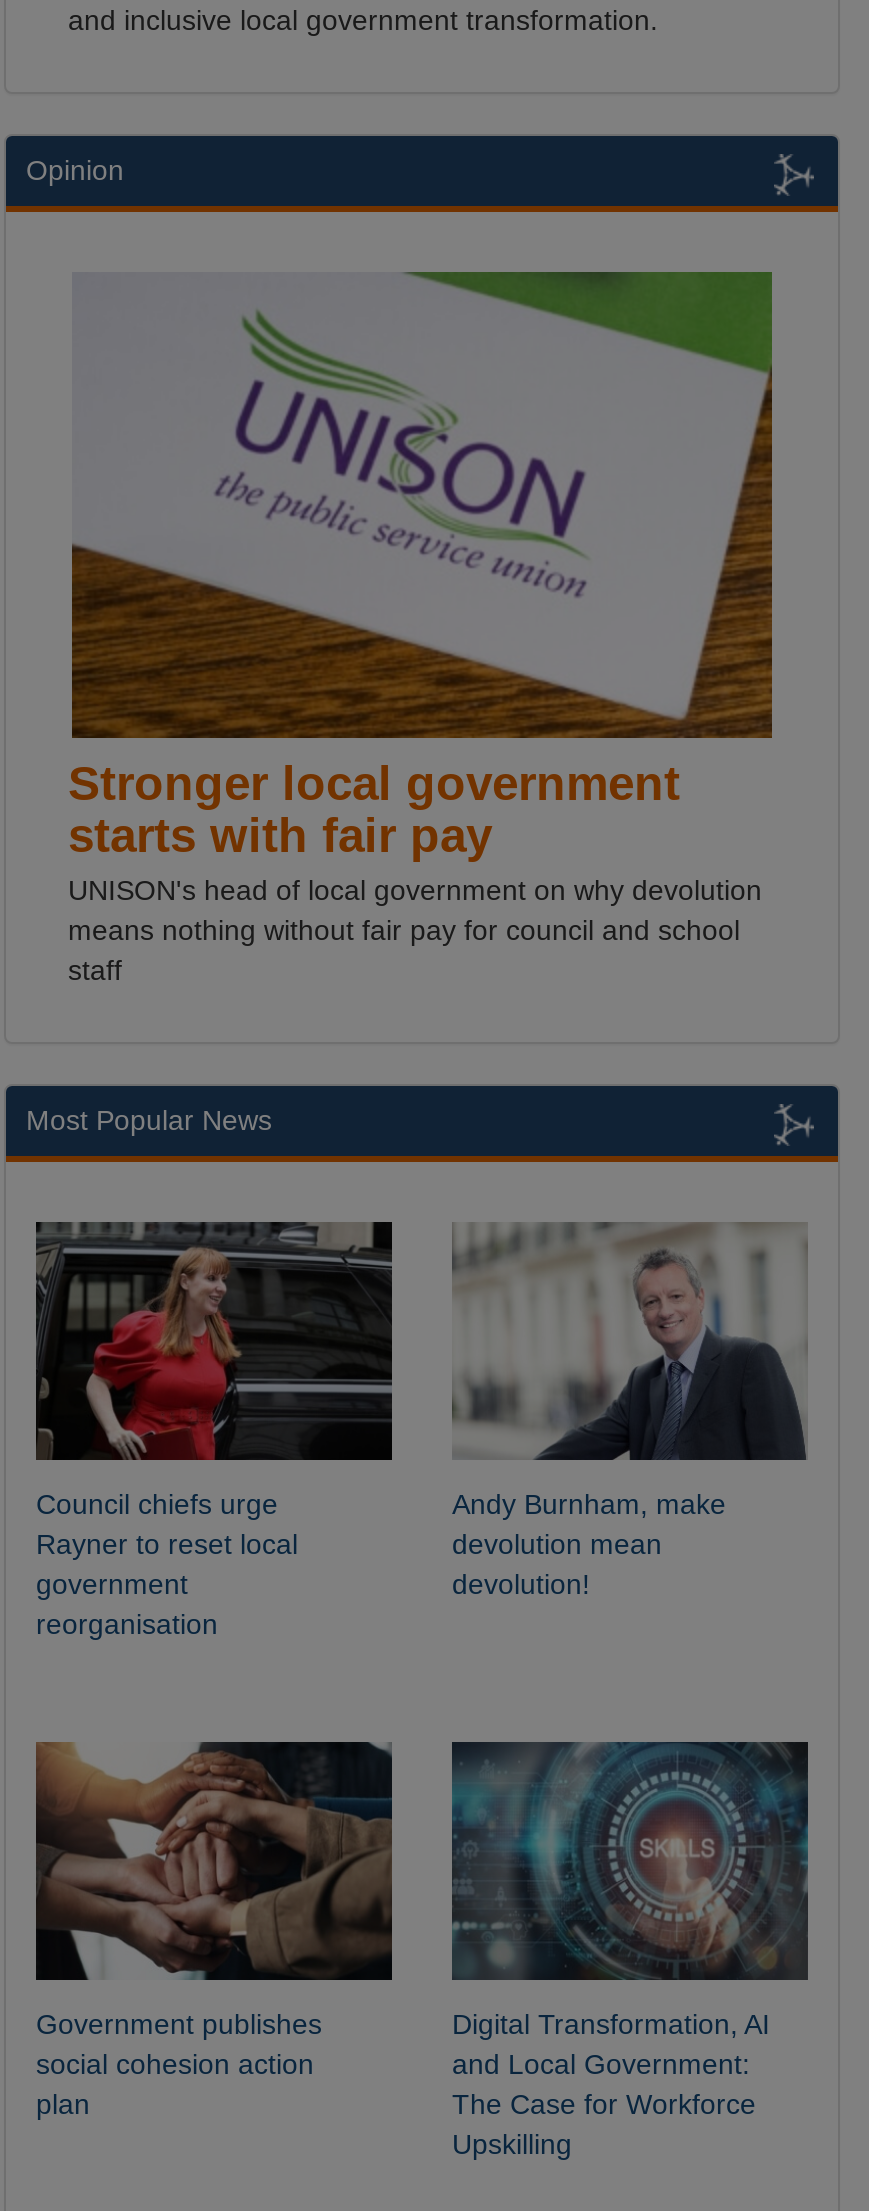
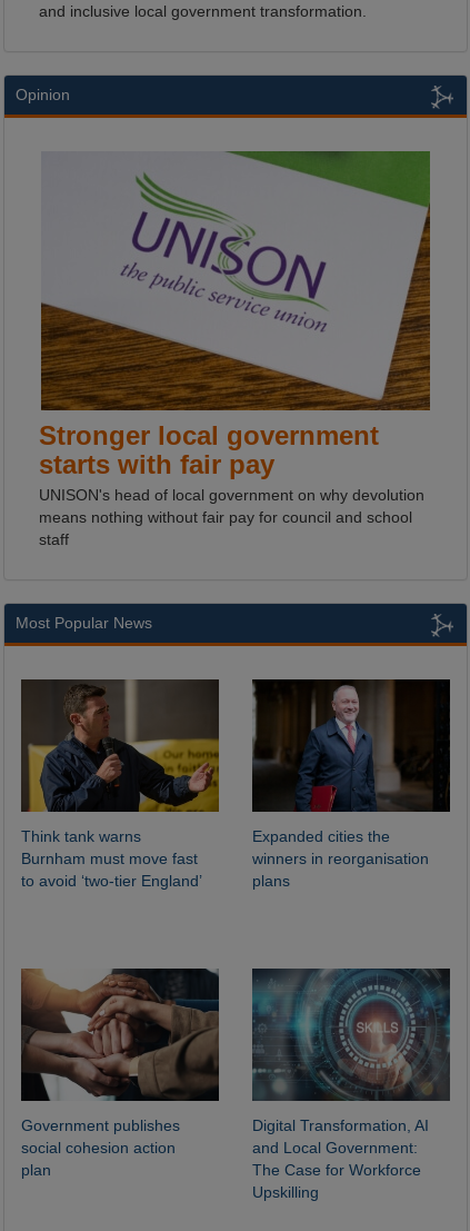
[36,1220,394,1640] [image] | Council chiefs urge | Rayner to reset local | government | reorganisation -> [21,679,220,890] [image] | Think tank warns | Burnham must move fast | to avoid ‘two-tier England’
[452,1222,808,1600] [image] | Andy Burnham, make | devolution mean | devolution! -> [251,678,451,890] [image] | Expanded cities the | winners in reorganisation | plans

